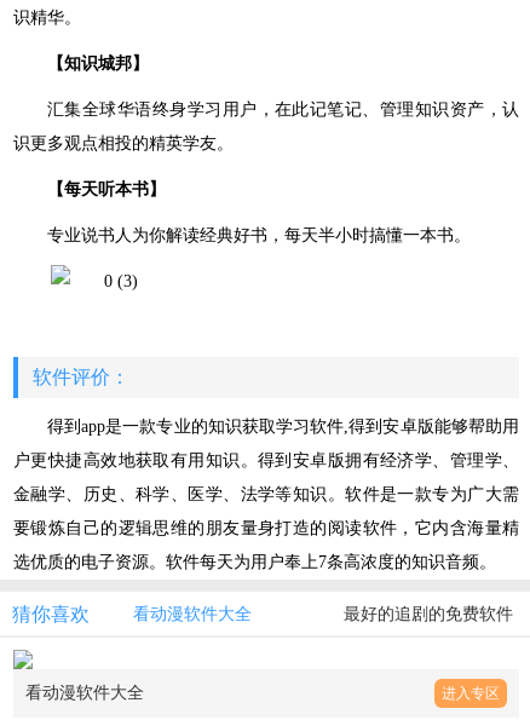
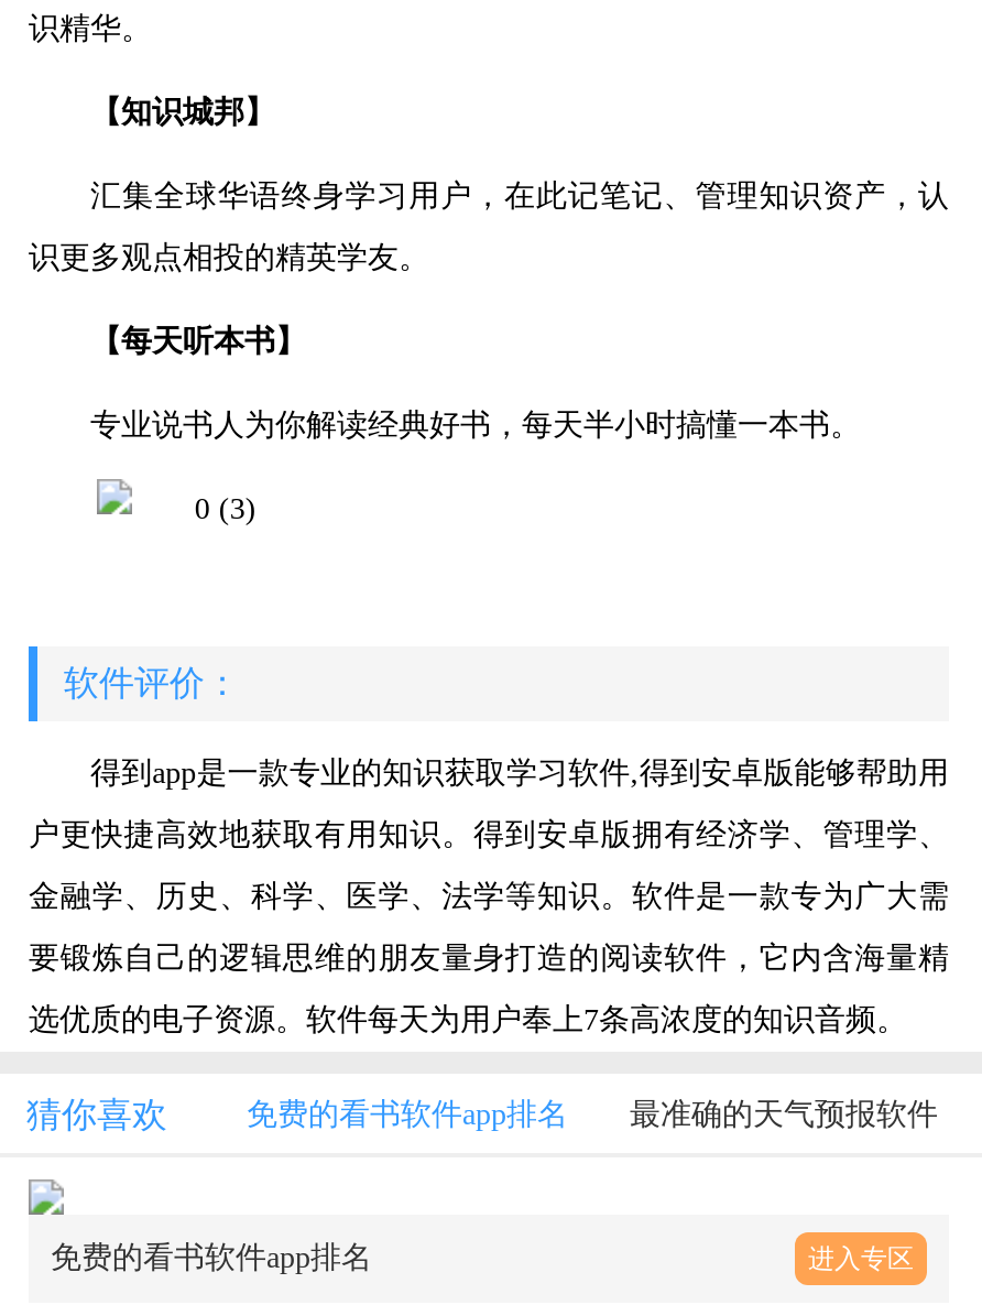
[133,605,513,623] 看动漫软件大全 | 最好的追剧的免费软件 -> [247,1098,938,1131] 免费的看书软件app排名 | 最准确的天气预报软件
[25,684,144,702] 看动漫软件大全 -> [51,1241,372,1274] 免费的看书软件app排名

